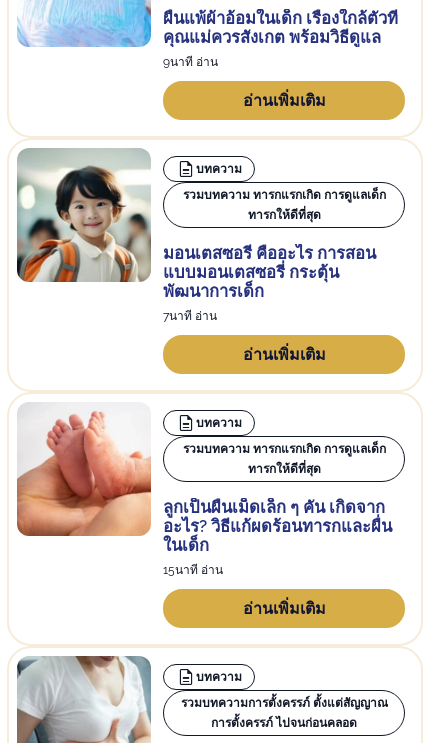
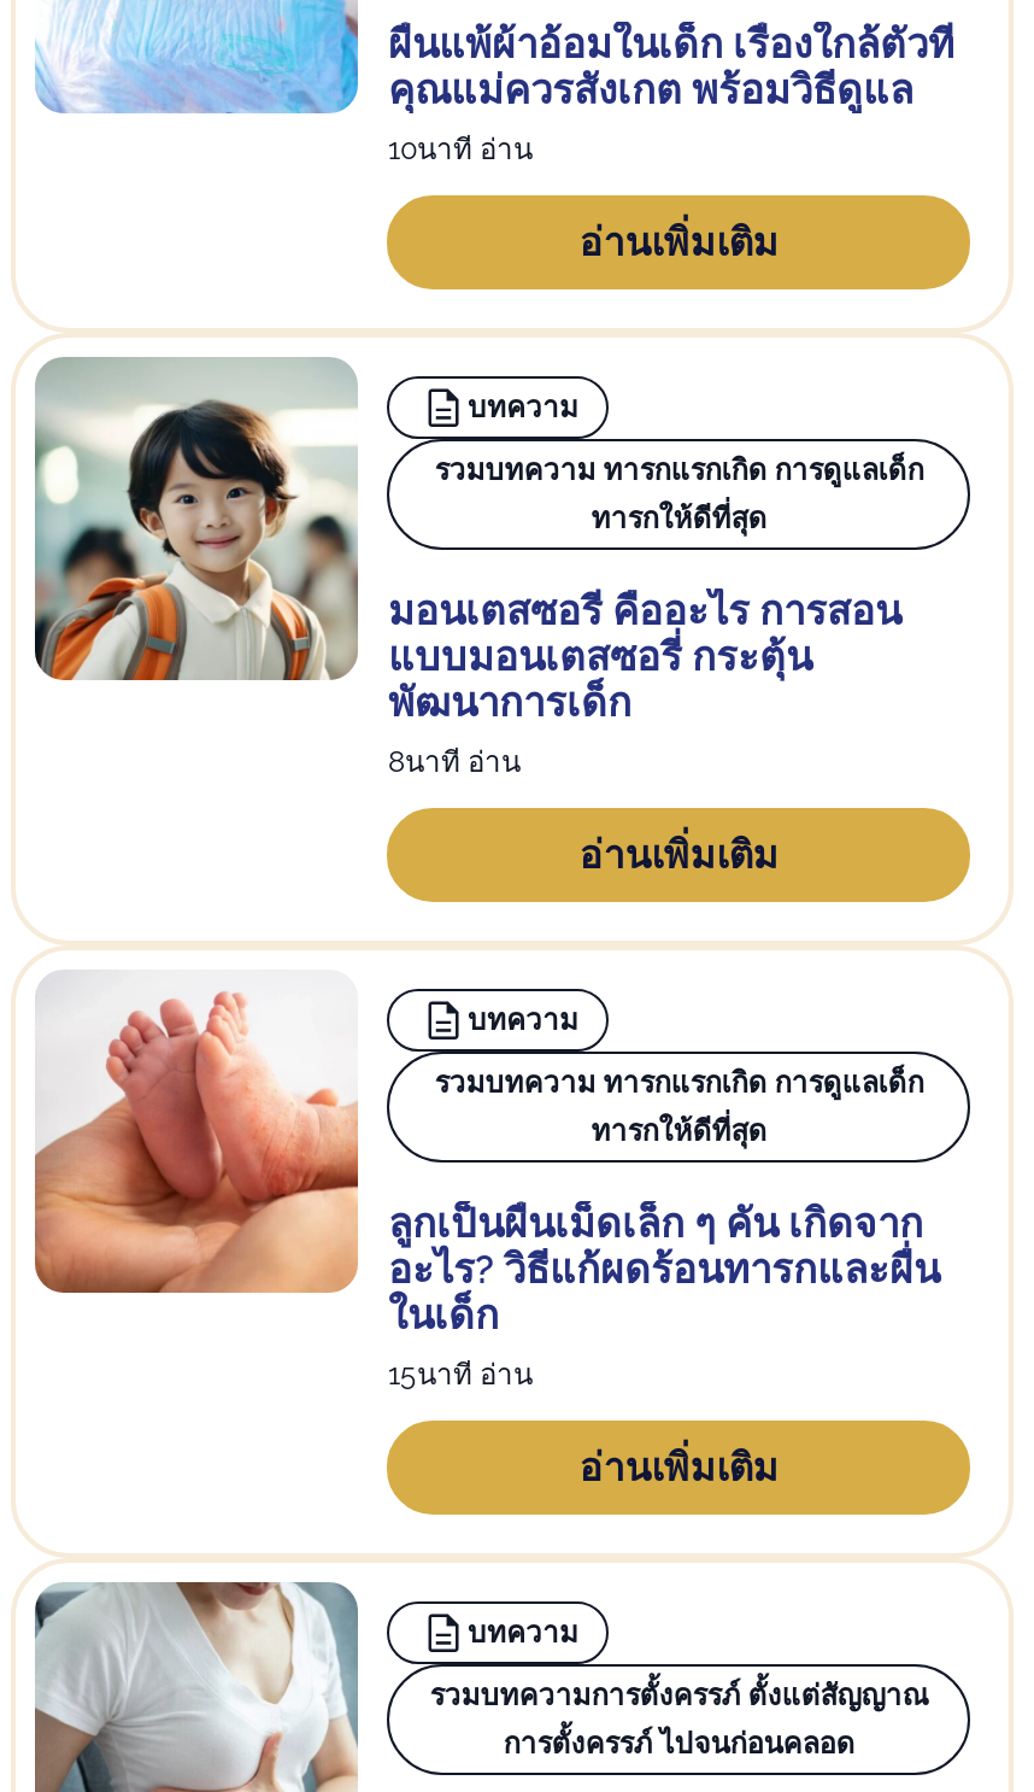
[163,55,218,69] 9นาที อ่าน -> [388,133,533,166] 10นาที อ่าน
[163,309,217,323] 7นาที อ่าน -> [388,745,521,779] 8นาที อ่าน

